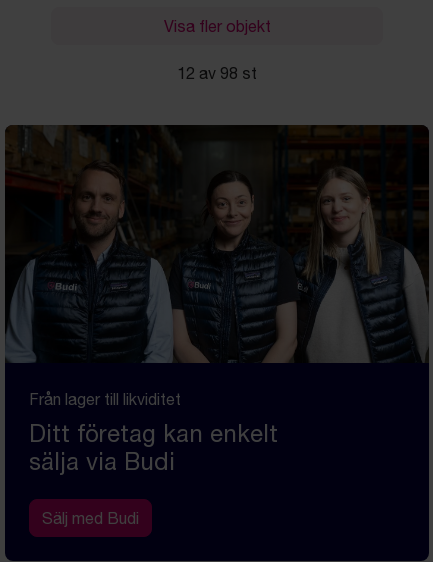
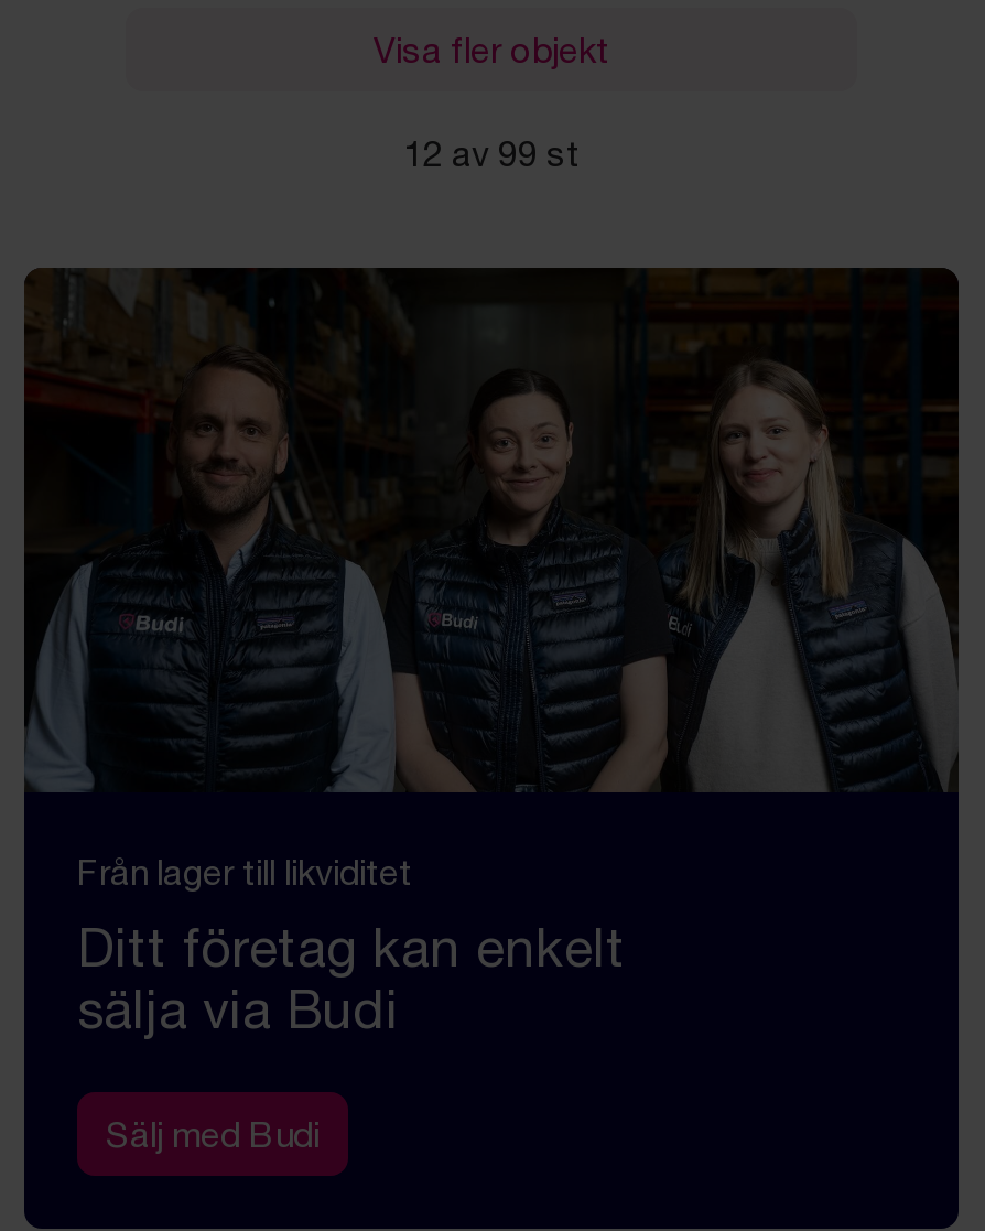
[177,64,257,82] 12 av 98 st -> [403,133,580,172] 12 av 99 st

